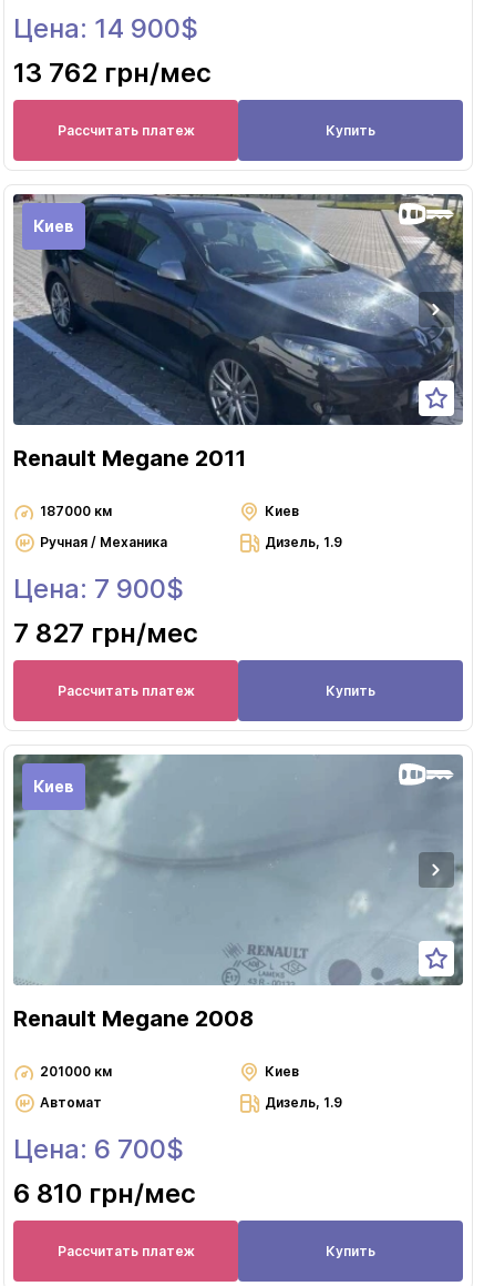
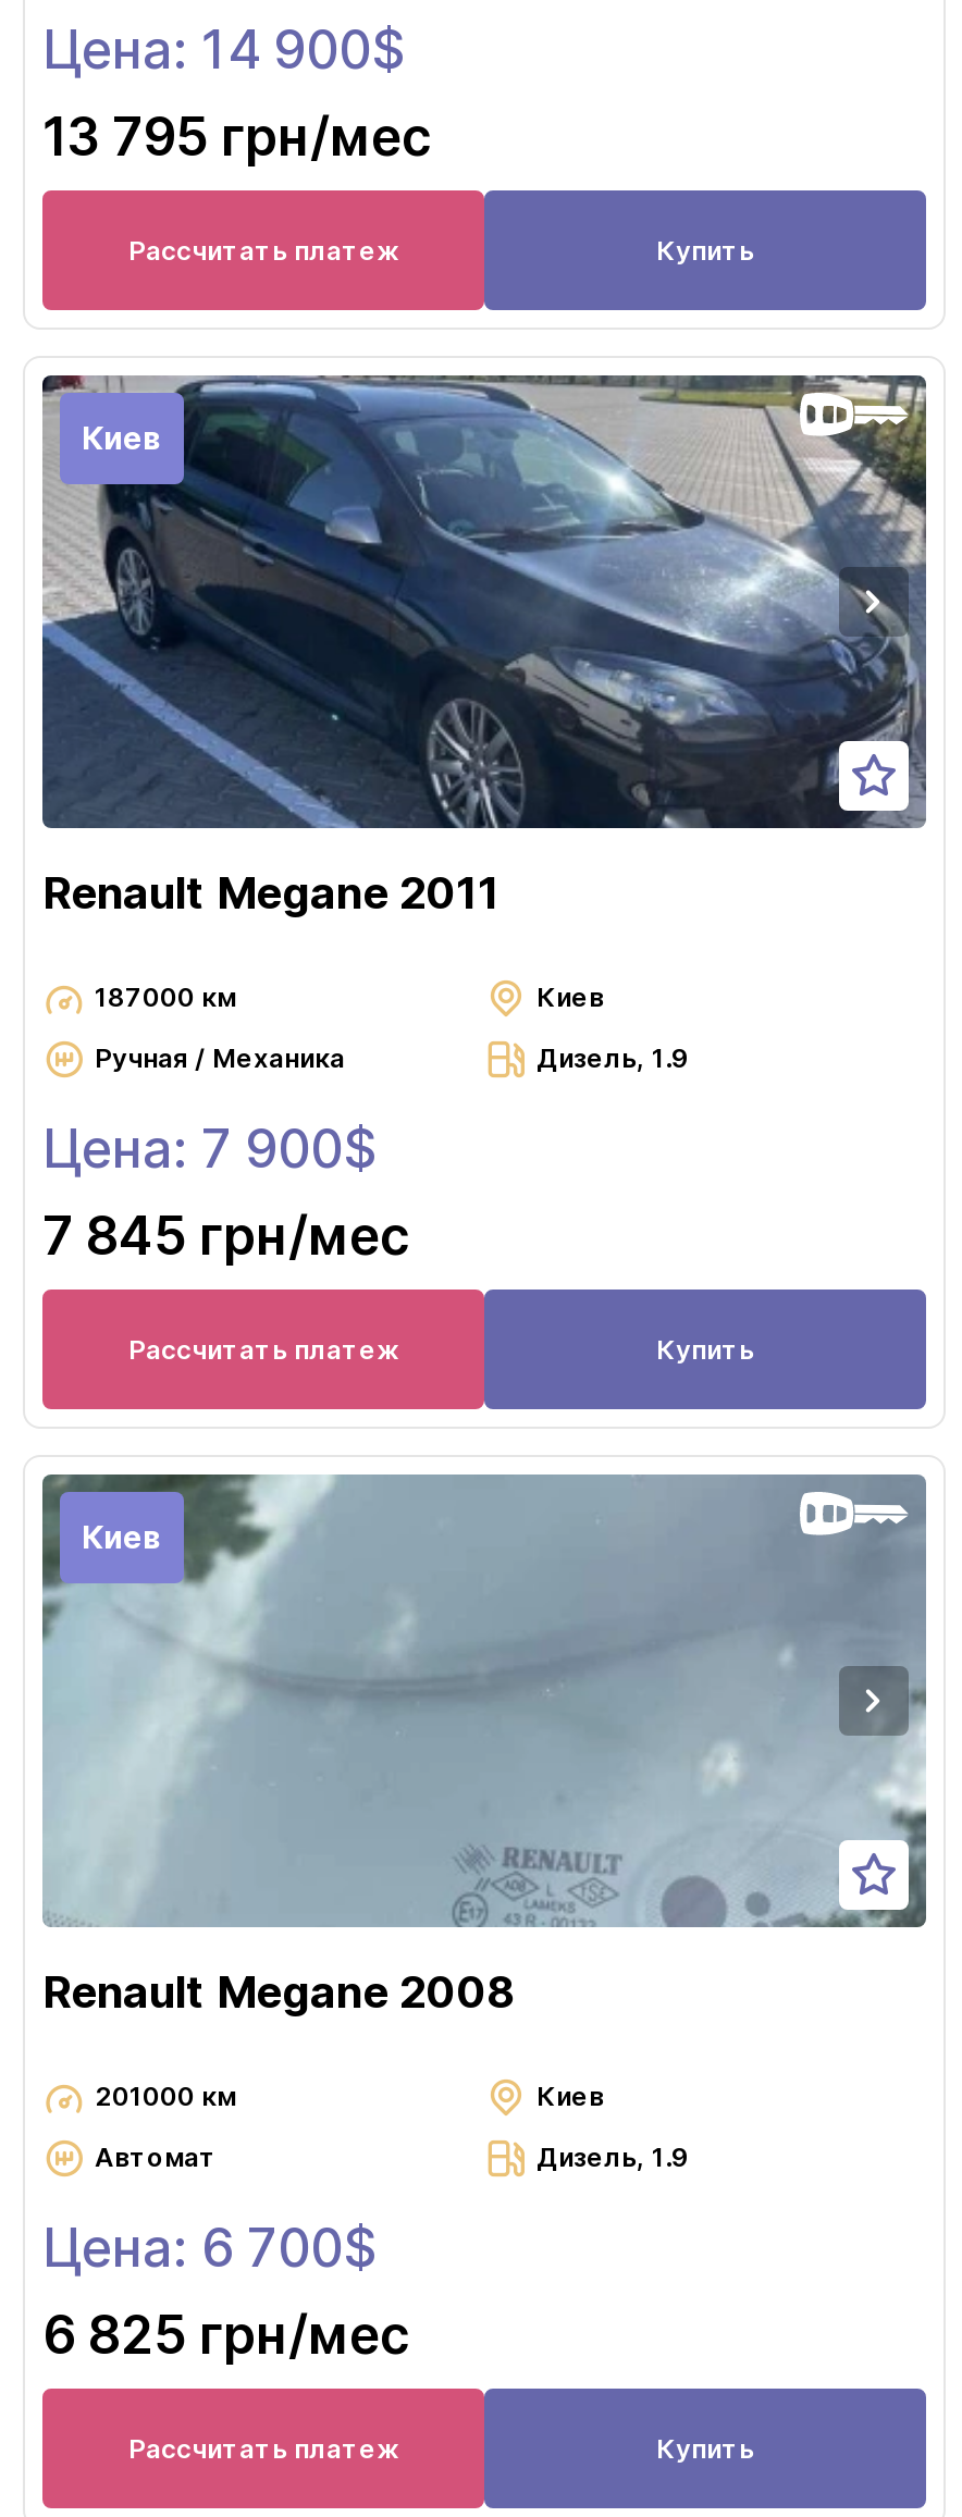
[13,57,212,89] 13 762 грн/мес -> [42,106,432,169] 13 795 грн/мес
[13,617,198,649] 7 827 грн/мес -> [42,1205,410,1268] 7 845 грн/мес
[13,1177,196,1210] 6 810 грн/мес -> [42,2304,410,2367] 6 825 грн/мес

